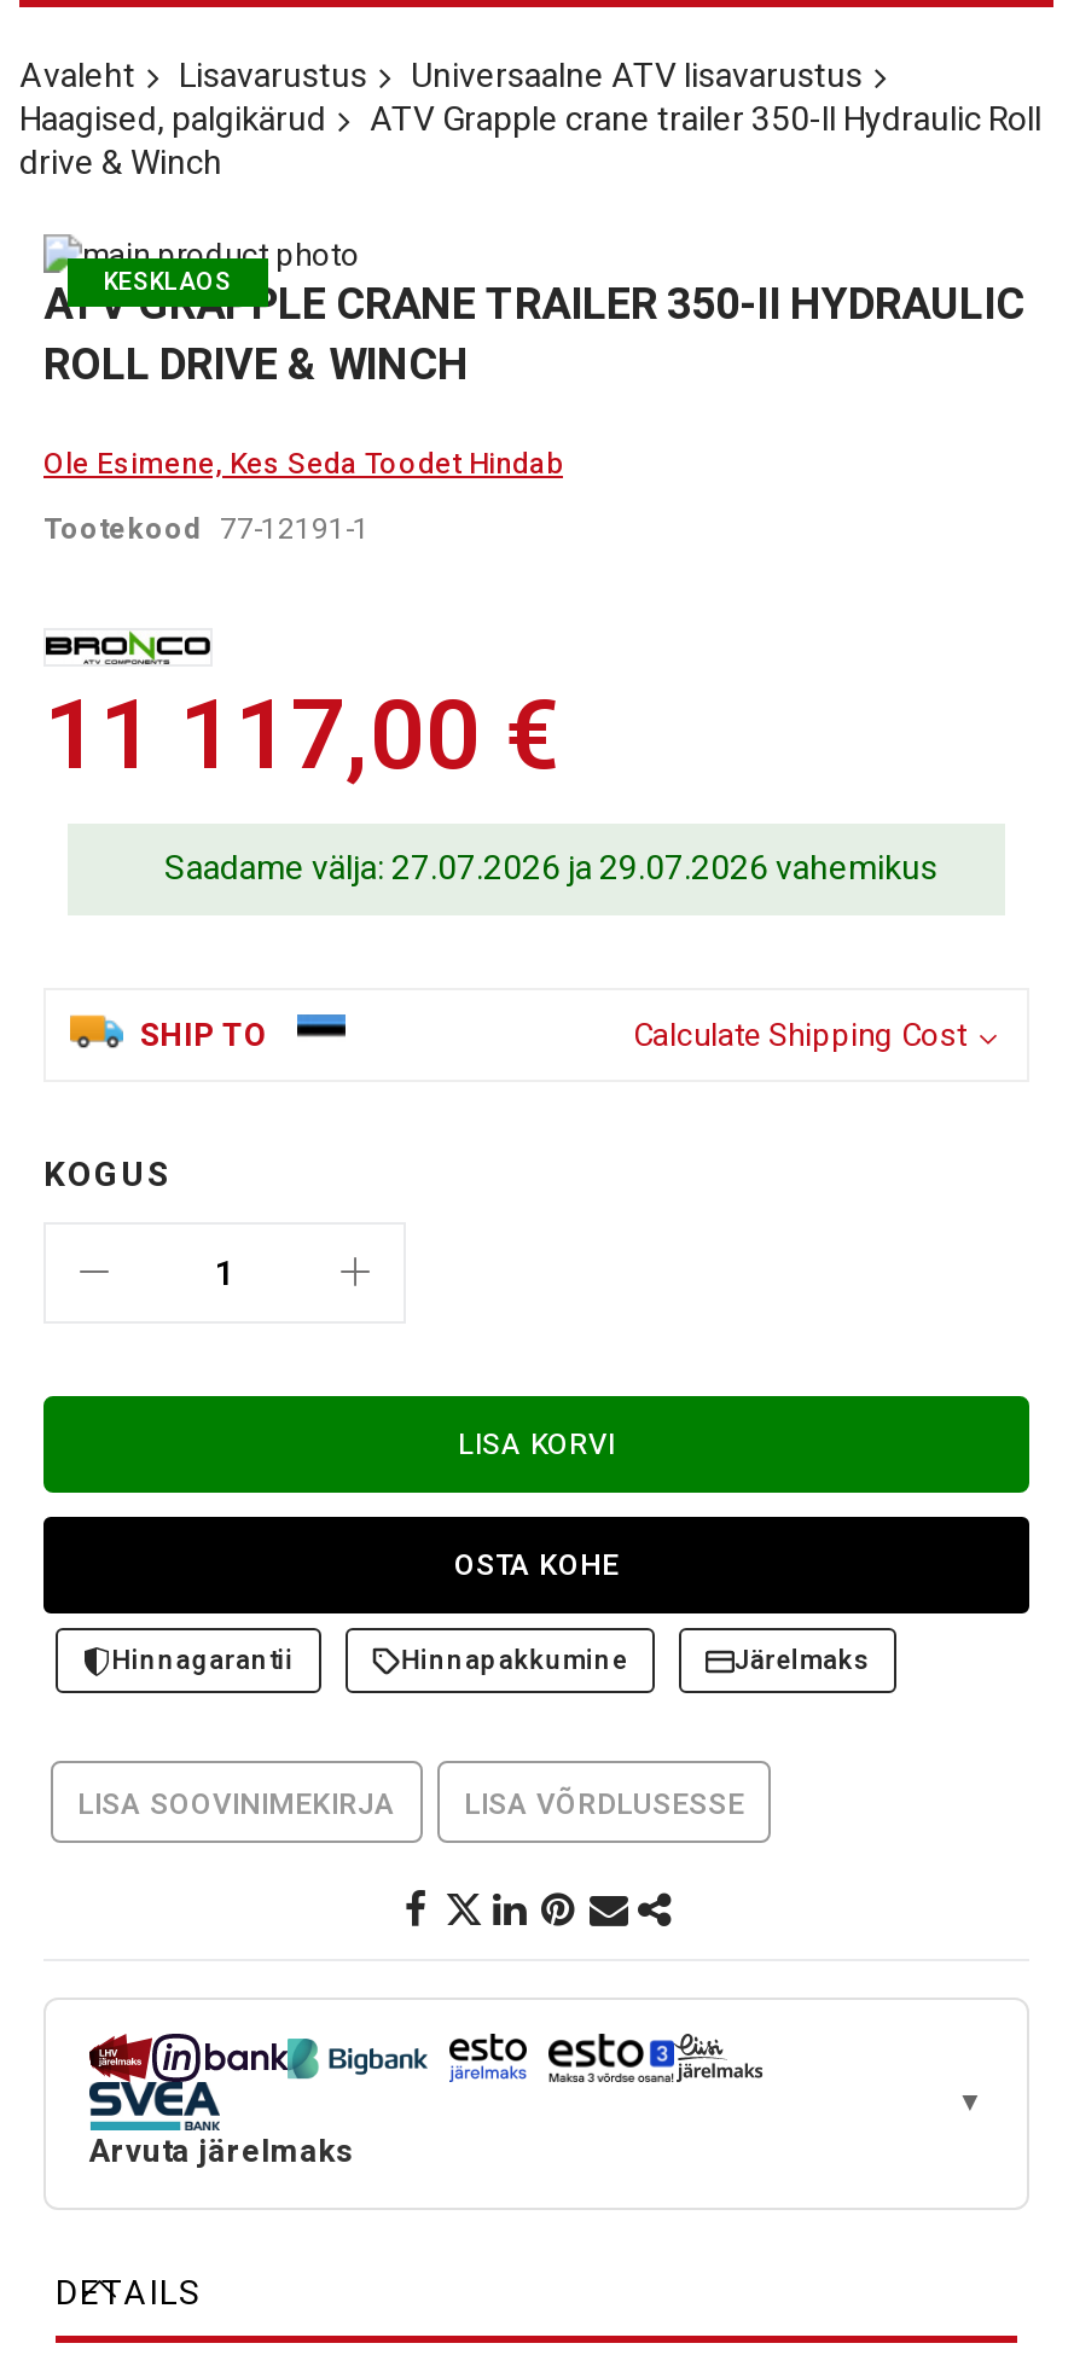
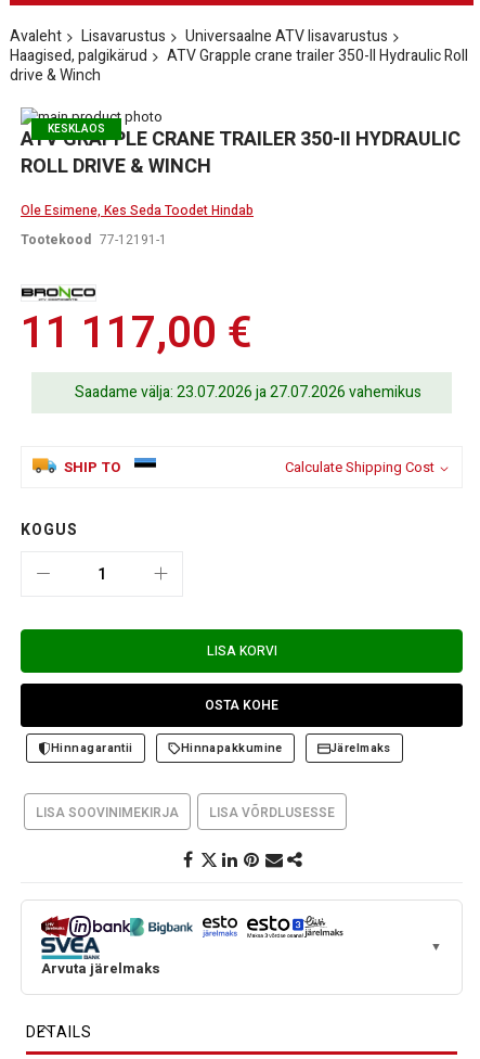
[164,844,937,895] Saadame välja: 27.07.2026 ja 29.07.2026 vahemikus -> [75,381,421,404] Saadame välja: 23.07.2026 ja 27.07.2026 vahemikus

